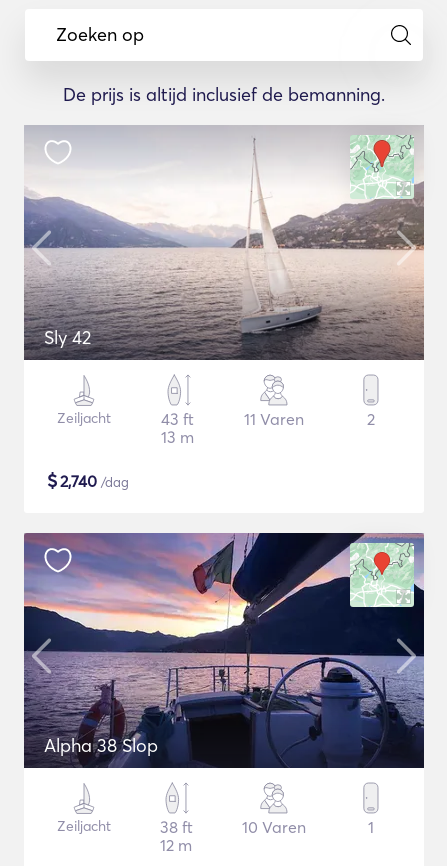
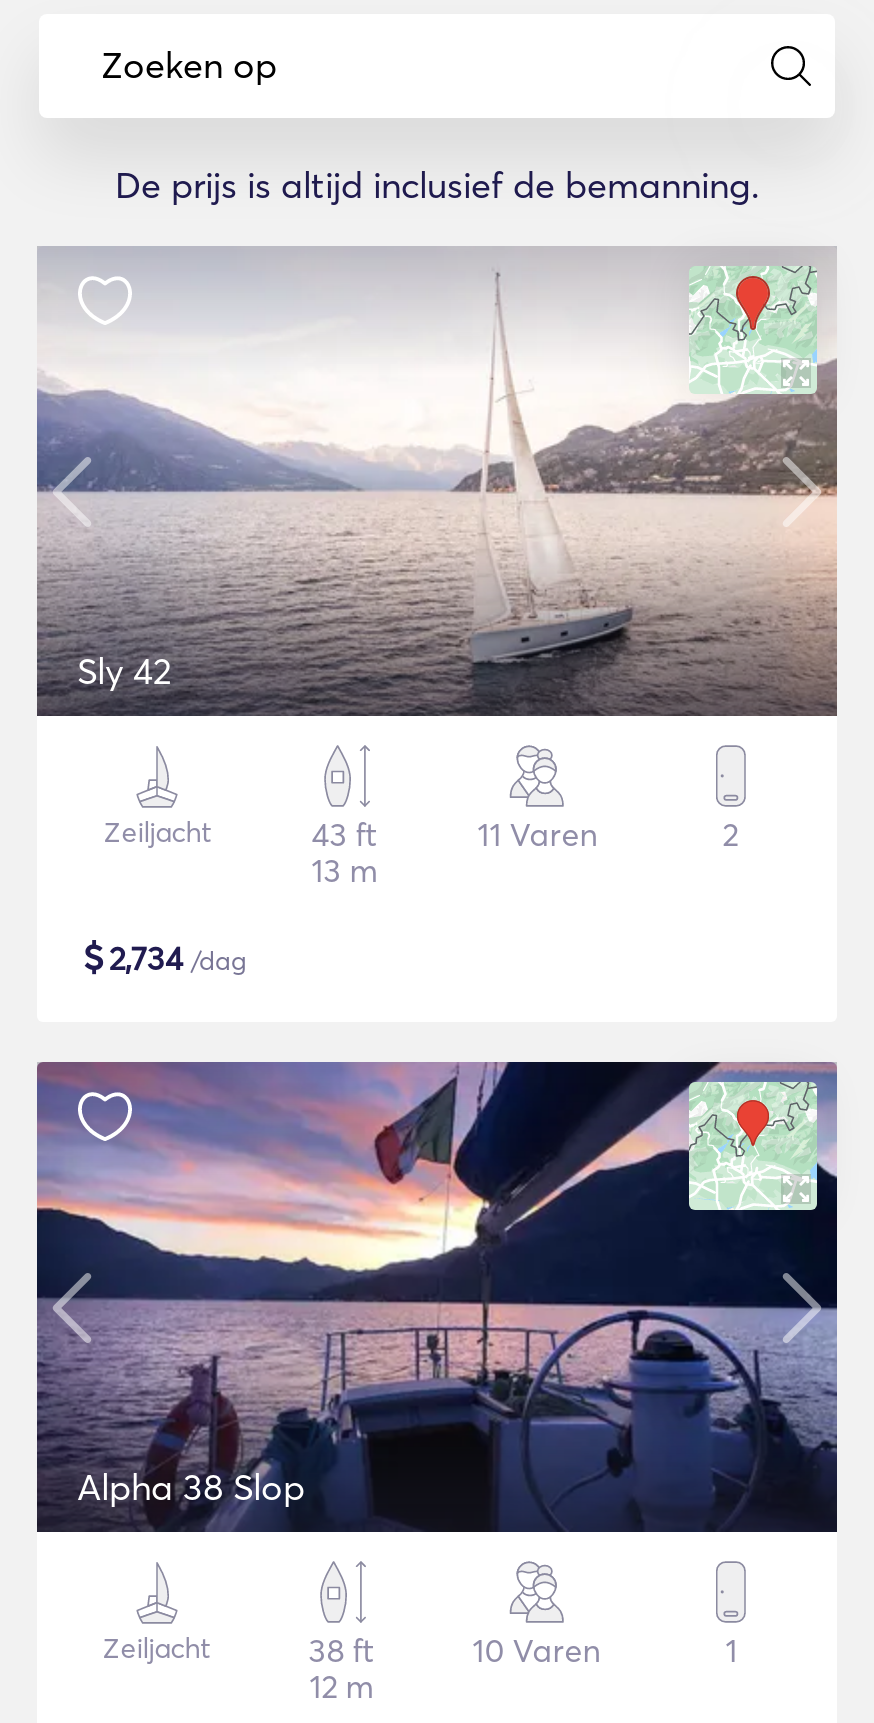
[47,469,129,492] $2,740 /dag -> [83,934,247,980] $2,734 /dag

